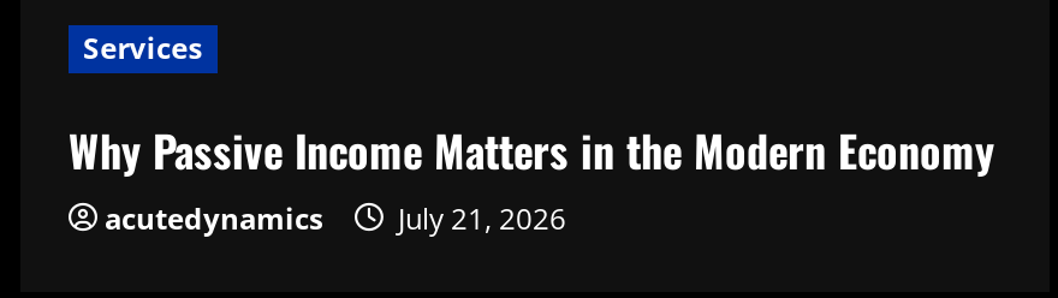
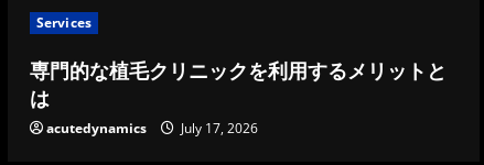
[69,119,994,181] Why Passive Income Matters in the Modern Economy -> [30,55,447,111] 専門的な植毛クリニックを利用するメリットと | は
[105,198,566,239] acutedynamics July 21, 2026 -> [46,119,258,137] acutedynamics July 17, 2026

